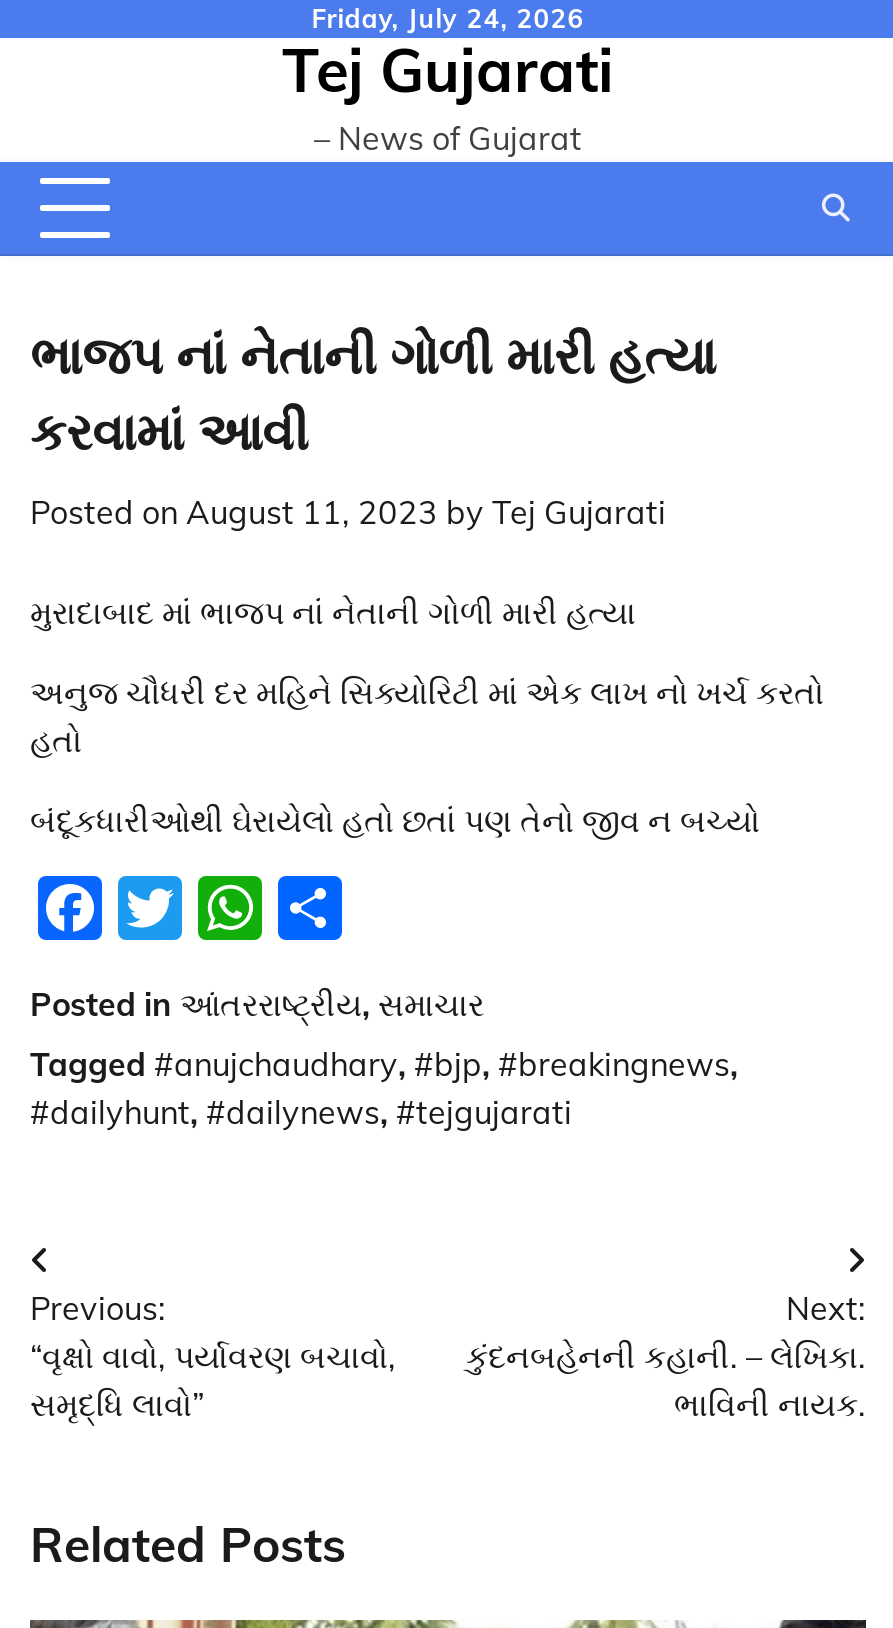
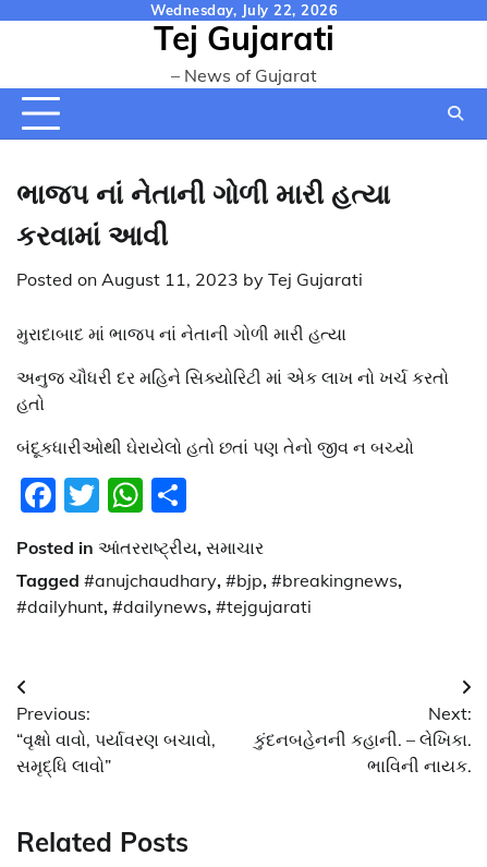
[312,2,584,34] Friday, July 24, 2026 -> [150,1,338,19] Wednesday, July 22, 2026

